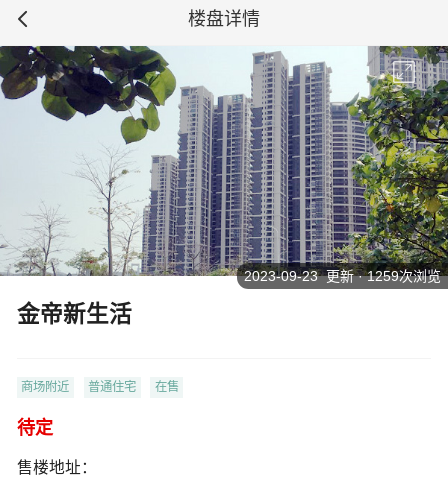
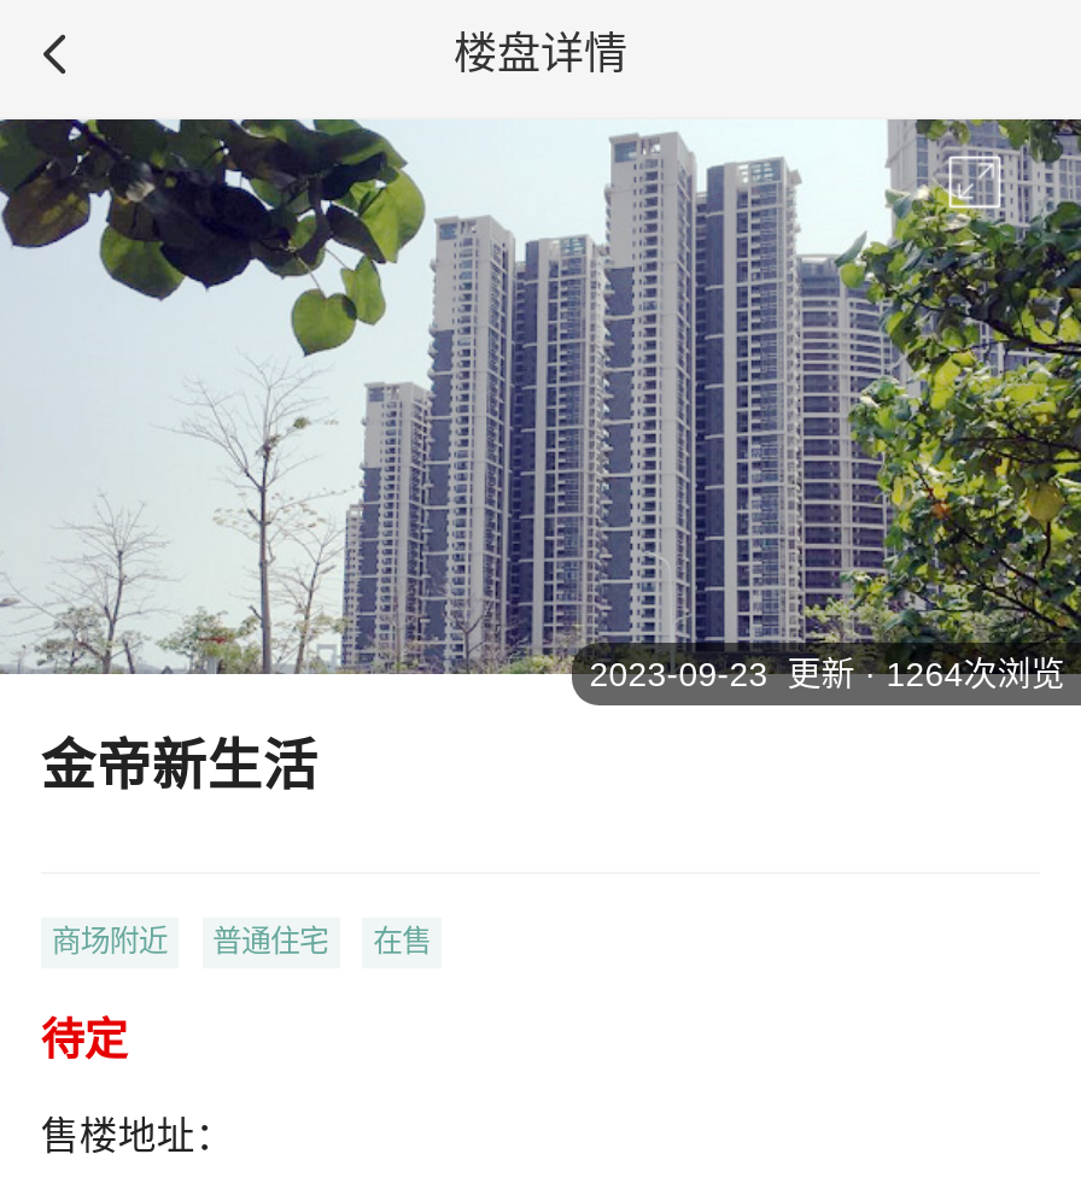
[244,268,441,284] 2023-09-23 更新 · 1259次浏览 -> [589,655,1065,694] 2023-09-23 更新 · 1264次浏览

